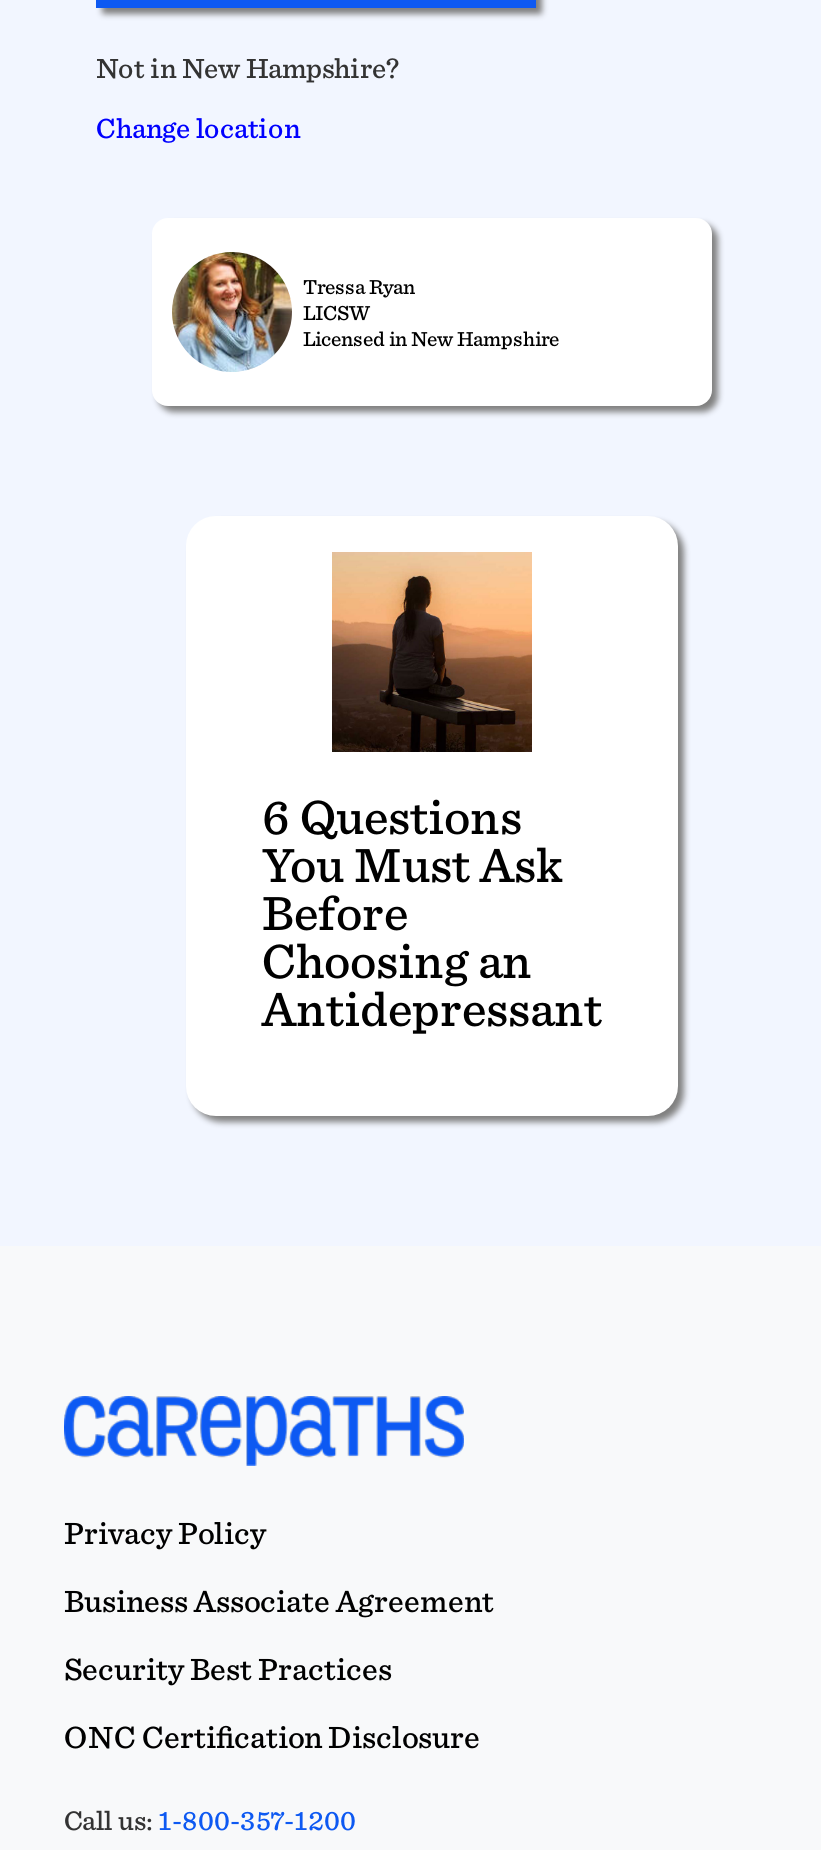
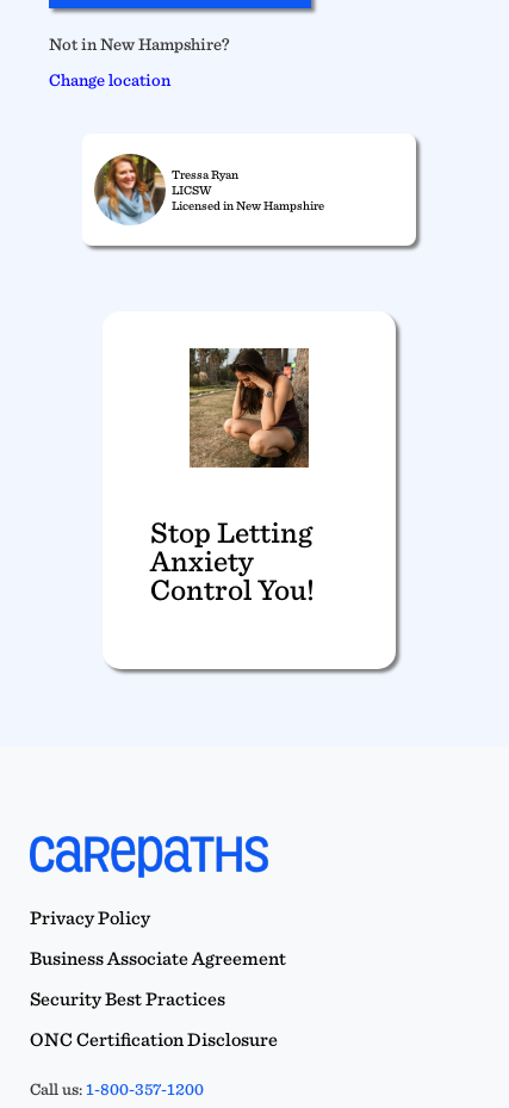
[330,550,534,770] [image] -> [188,333,310,463] [image]
[262,786,602,1038] 6 Questions | You Must Ask | Before | Choosing an | Antidepressant -> [150,514,314,607] Stop Letting | Anxiety | Control You!

